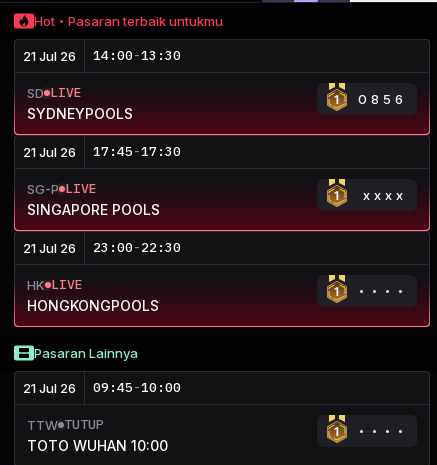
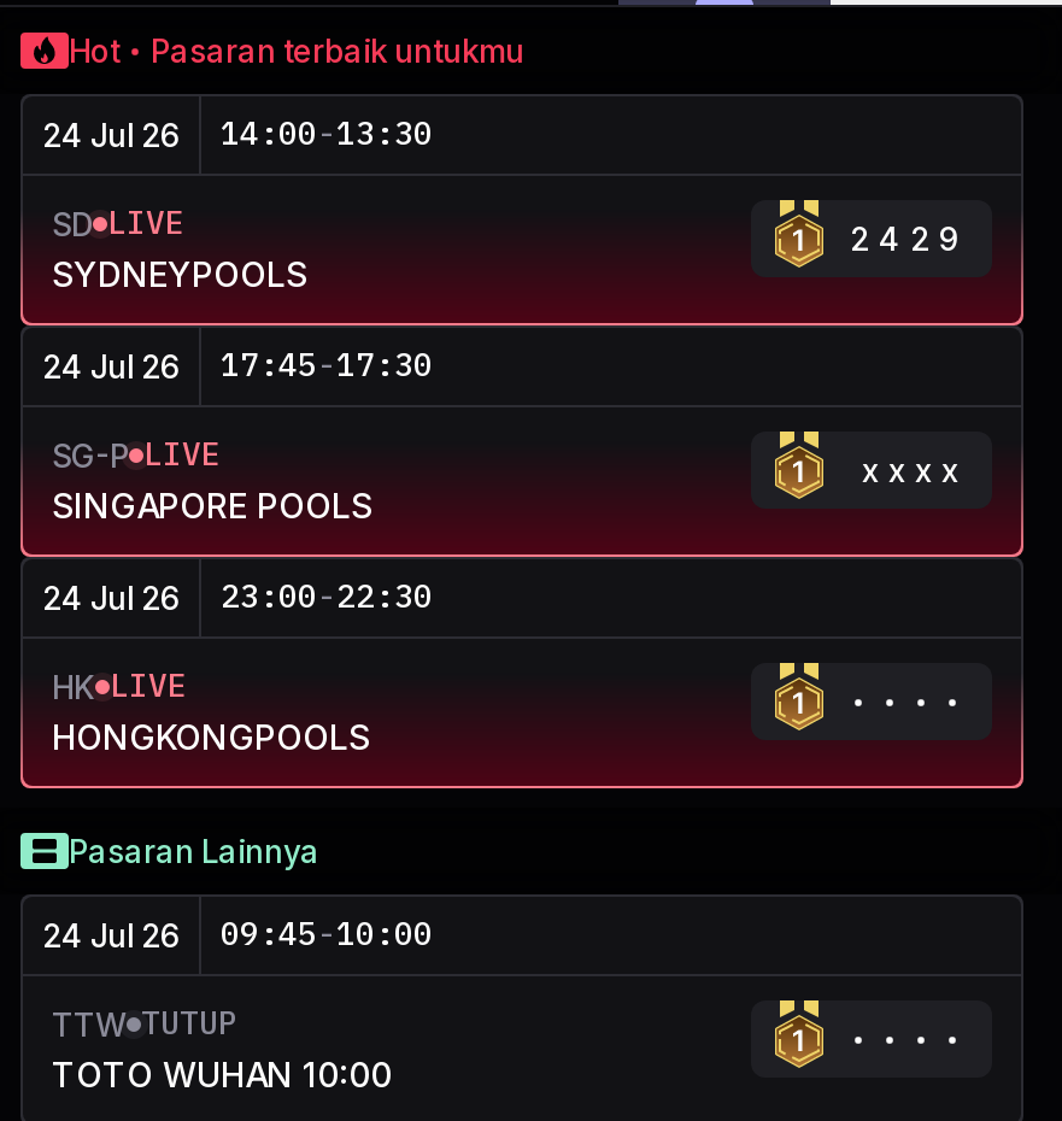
[23,47,181,64] 21 Jul 26 14:00 -13:30 -> [42,113,433,154] 24 Jul 26 14:00 -13:30
[358,91,407,107] 0856 -> [850,219,968,258] 2429
[23,143,181,160] 21 Jul 26 17:45 -17:30 -> [42,345,433,386] 24 Jul 26 17:45 -17:30
[23,239,181,256] 21 Jul 26 23:00 - 22:30 -> [42,576,433,617] 24 Jul 26 23:00 - 22:30
[23,379,181,396] 21 Jul 26 09:45 -10:00 -> [42,914,433,955] 24 Jul 26 09:45 -10:00

